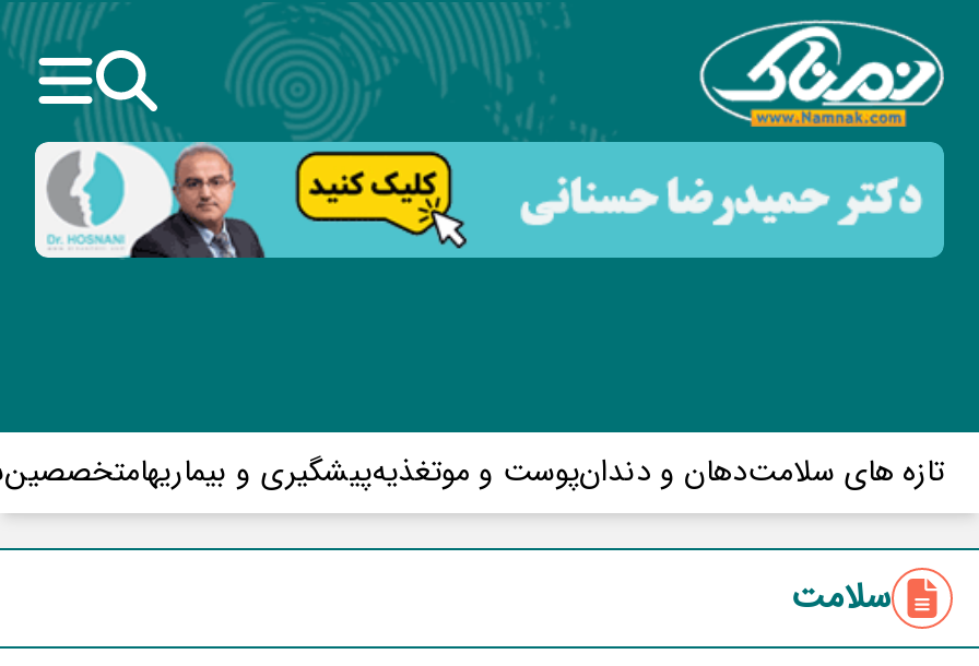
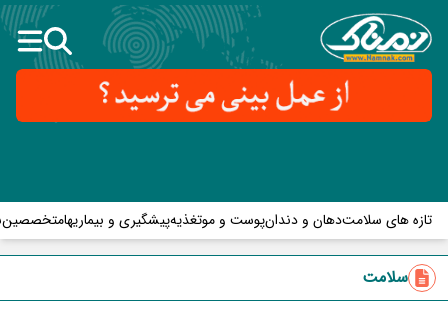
[33,140,946,260] [image] -> [15,68,433,123] [image]

